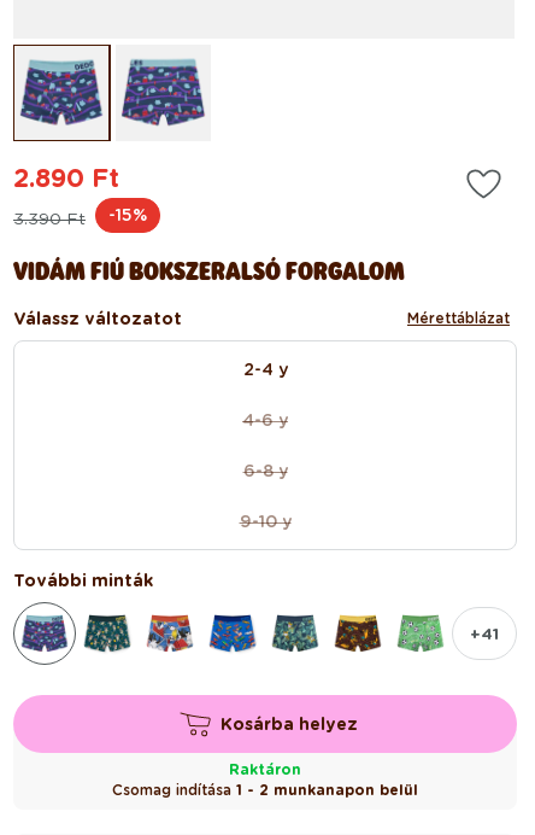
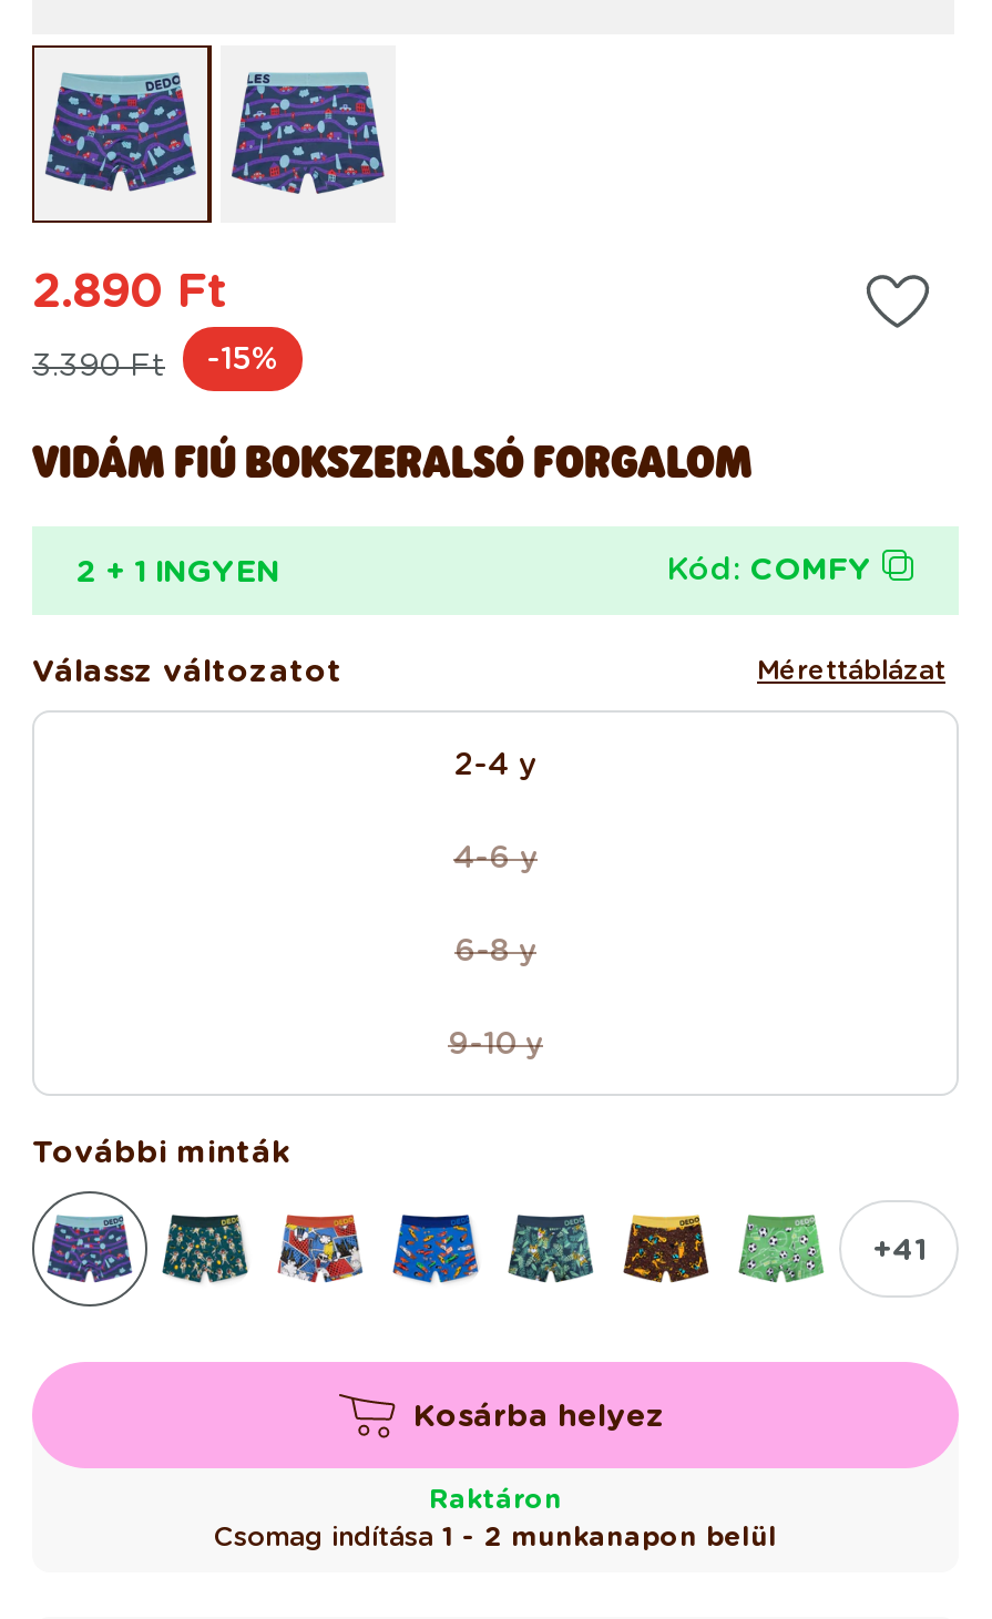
none -> [76,551,872,588] 2 + 1 INGYEN | Kód: COMFY

